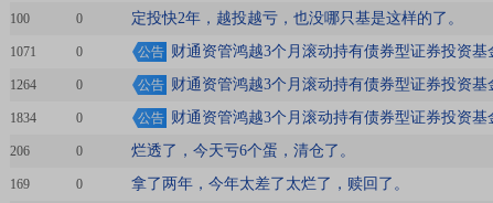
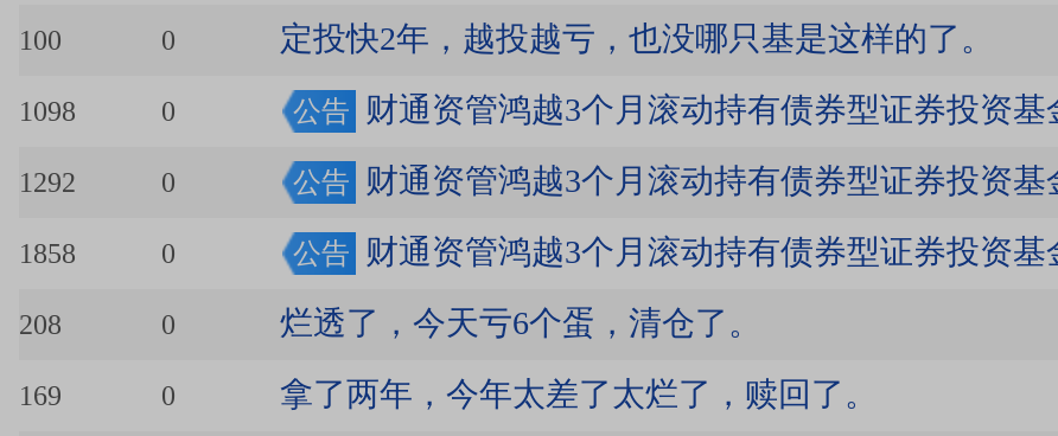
[10,44,36,60] 1071 -> [19,95,76,128] 1098
[10,77,36,93] 1264 -> [19,166,76,199] 1292
[10,110,36,126] 1834 -> [19,237,76,270] 1858
[10,143,30,159] 206 -> [19,308,62,341] 208

